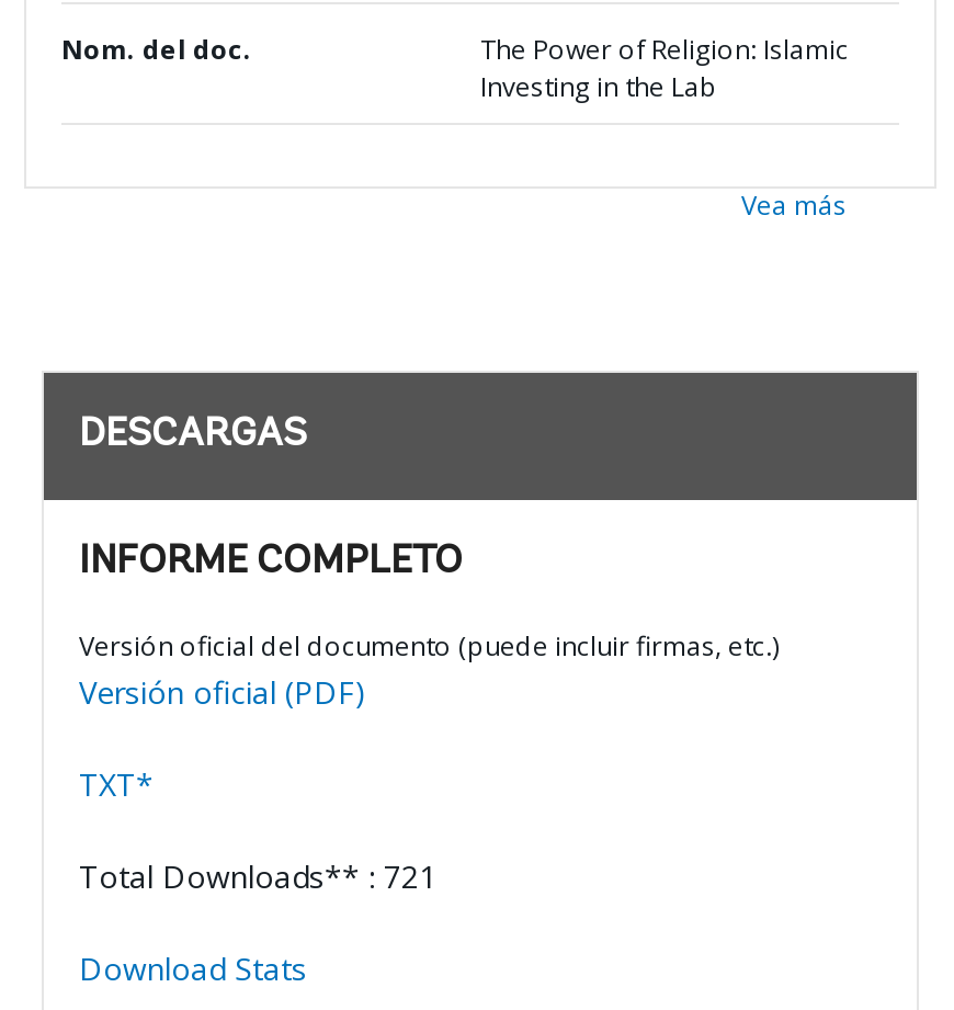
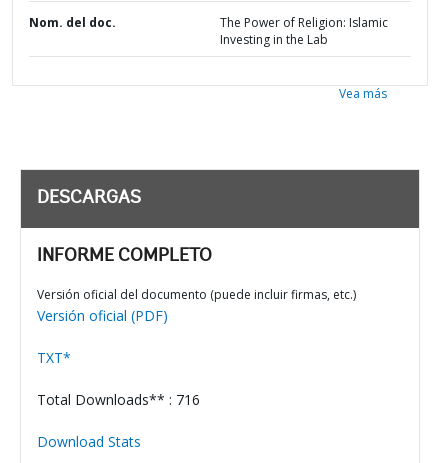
[79,855,436,897] Total Downloads** : 721 -> [37,390,200,409] Total Downloads** : 716

